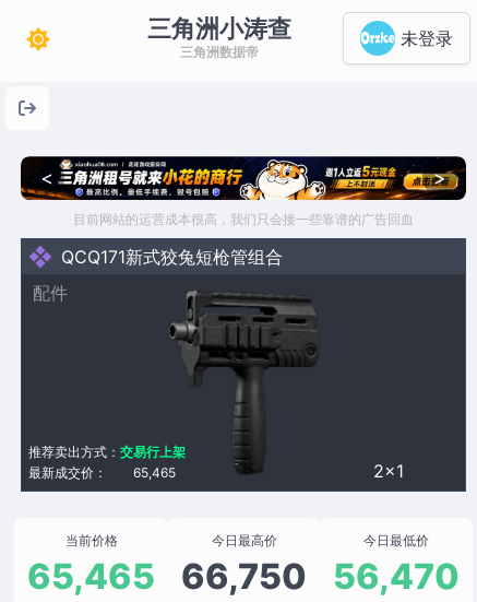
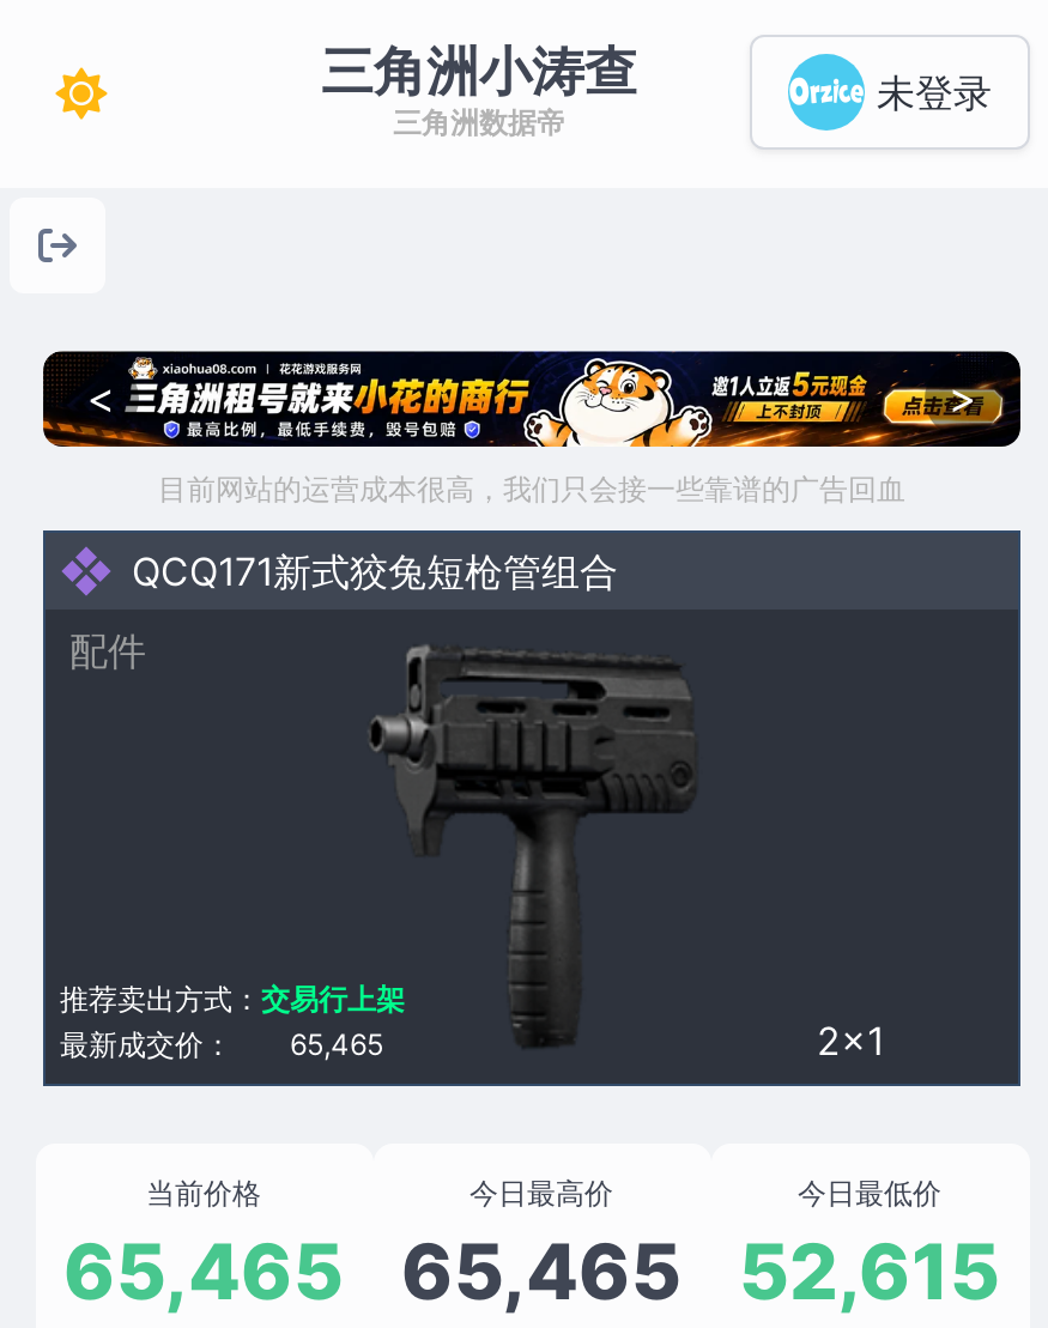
[181,555,307,597] 66,750 -> [401,1225,681,1318] 65,465
[333,555,460,597] 56,470 -> [739,1225,1000,1318] 52,615

